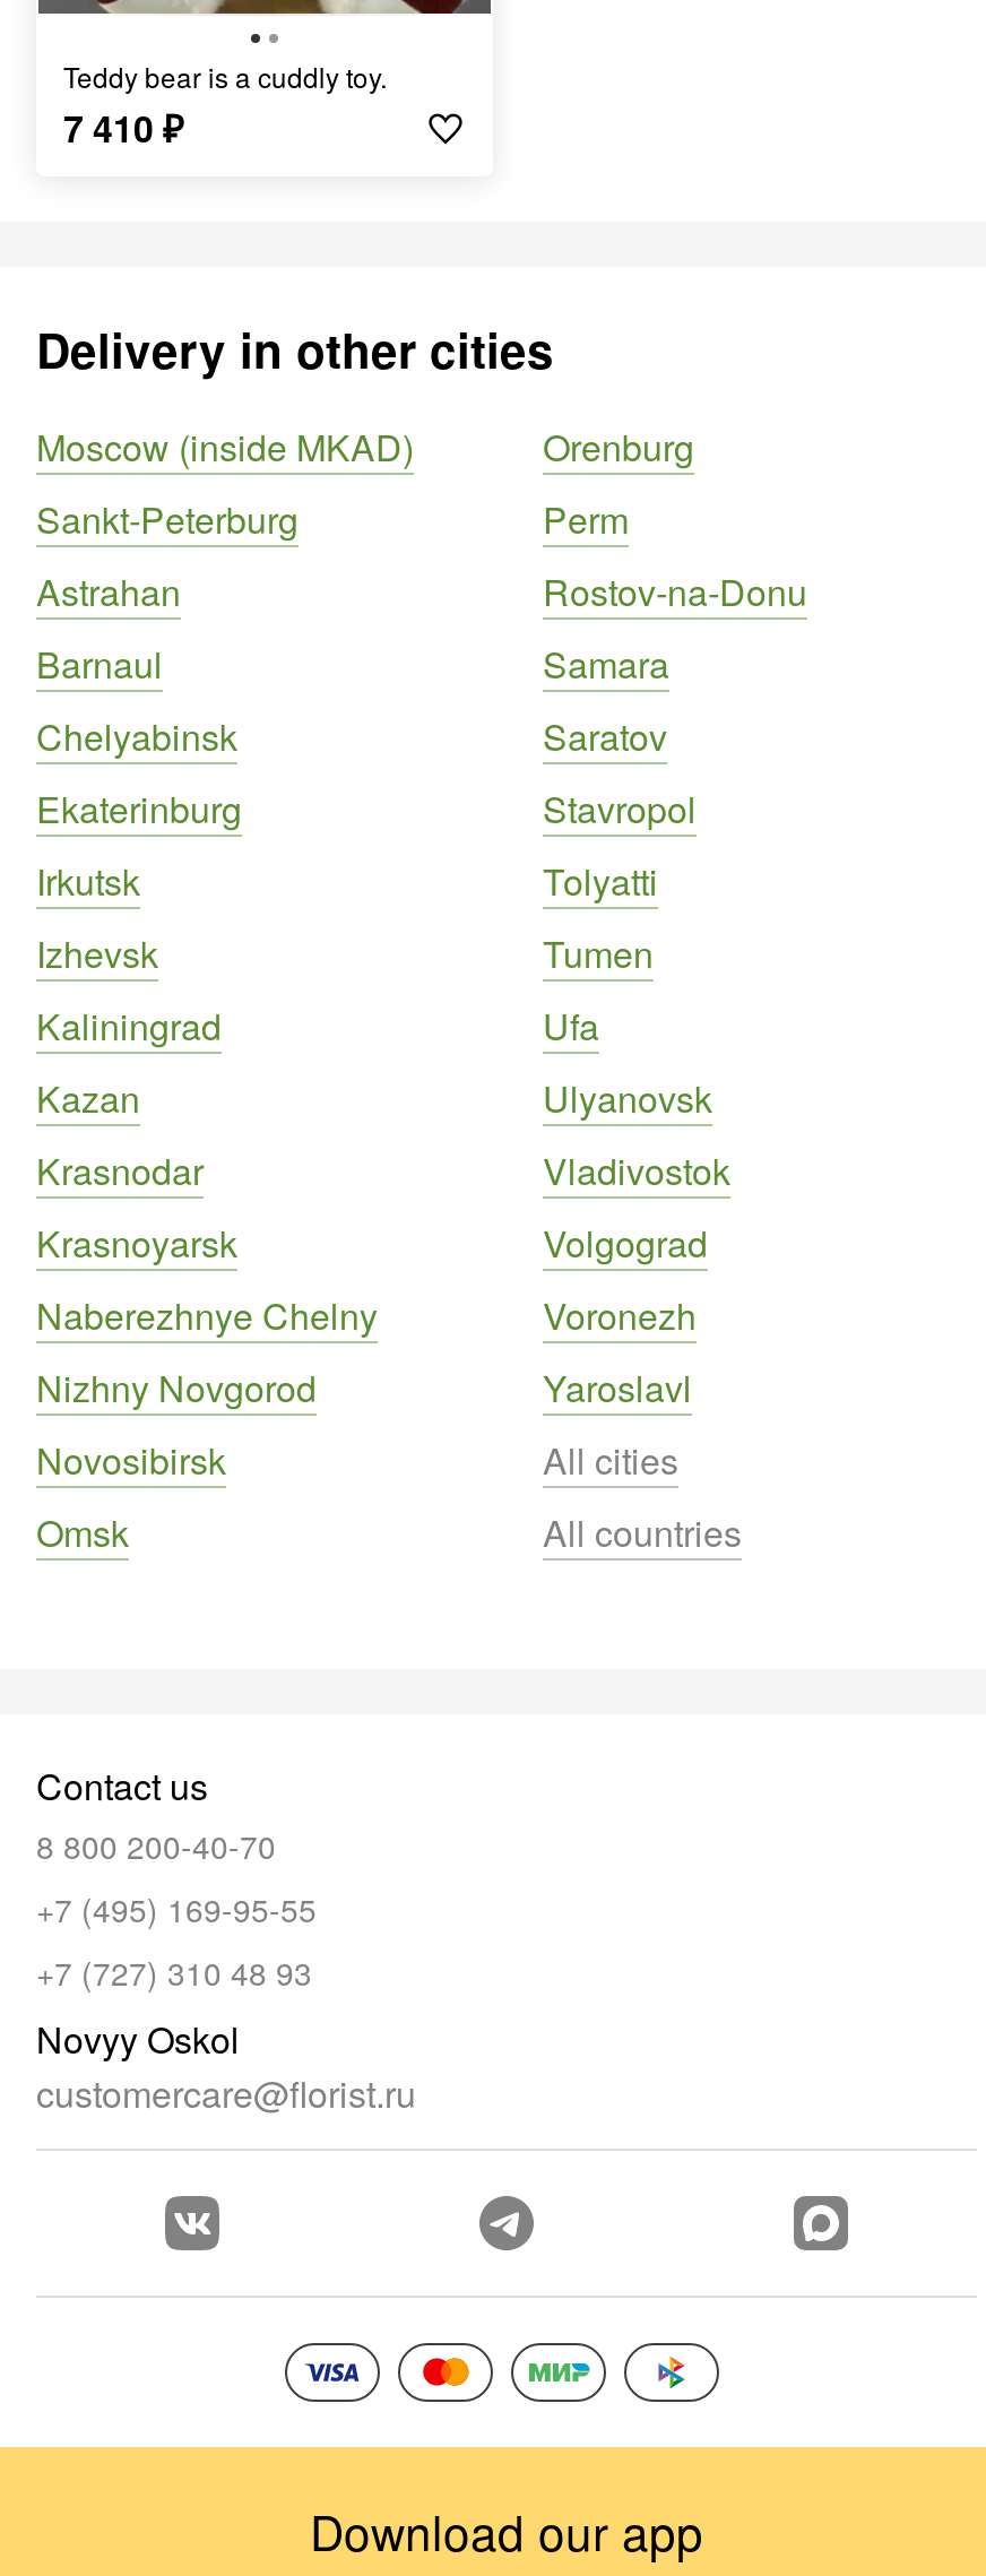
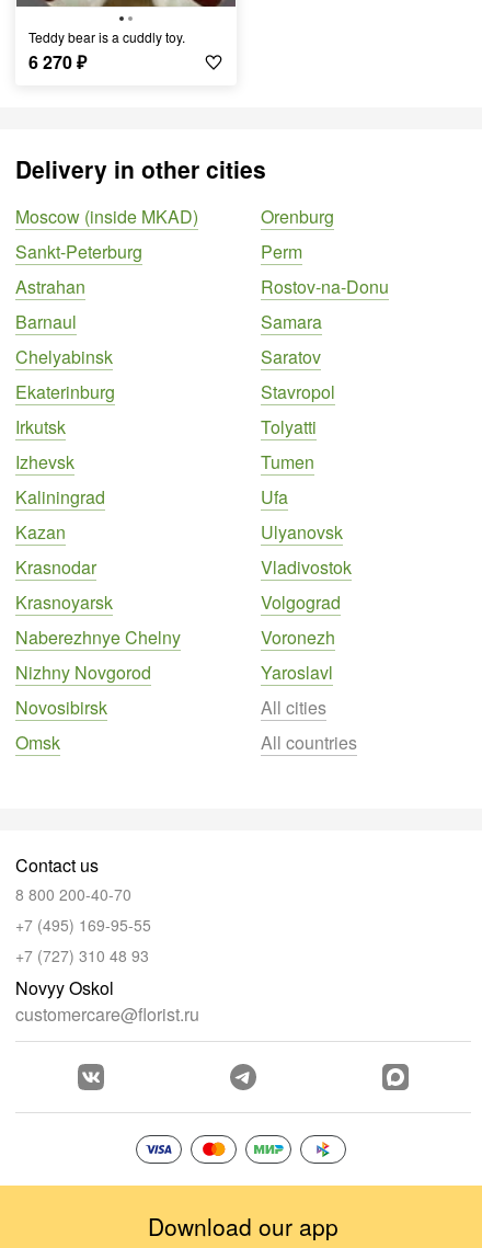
[63,102,183,154] 7 410 ₽ -> [28,49,87,75] 6 270 ₽

